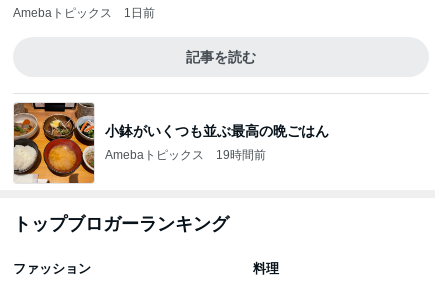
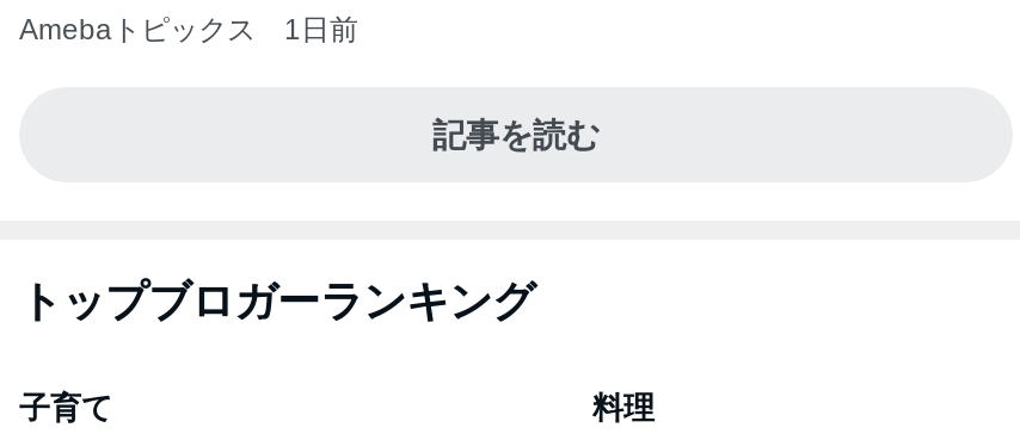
[13,102,329,184] [image] | 小鉢がいくつも並ぶ最高の晩ごはん | Amebaトピックス | 19時間前 -> none
[13,261,91,276] ファッション -> [19,390,112,426] 子育て

